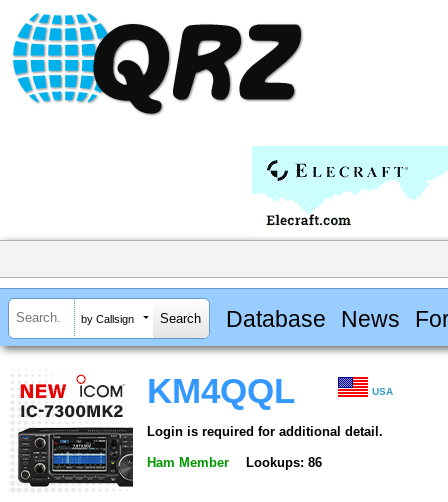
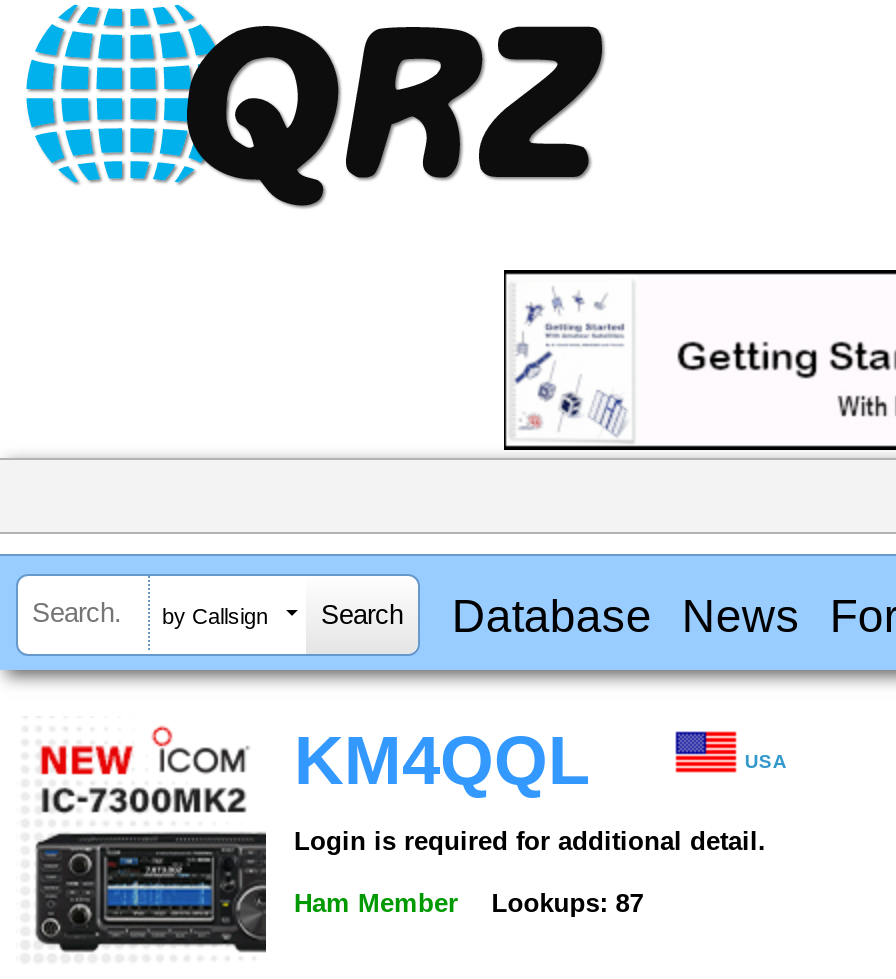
[252,146,445,236] [image] -> [502,268,890,452] [image]
[147,455,322,470] Ham Member Lookups: 86 -> [294,888,644,918] Ham Member Lookups: 87

